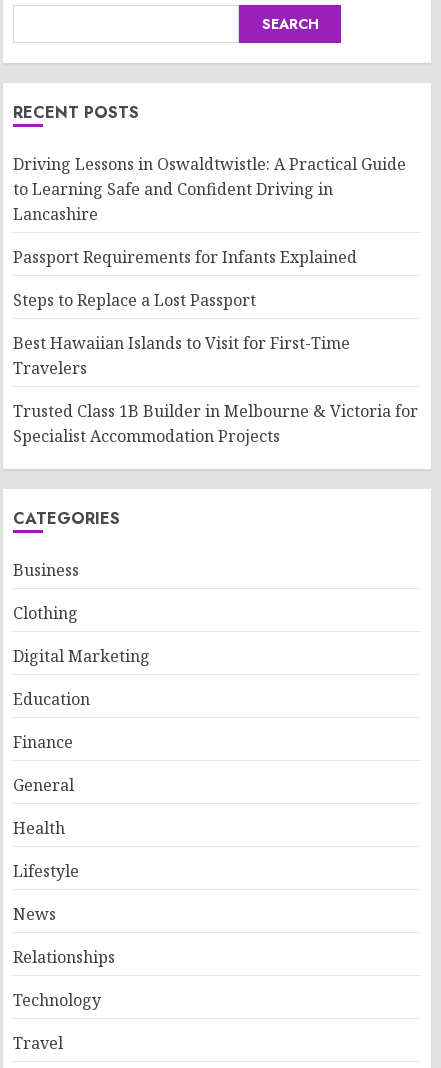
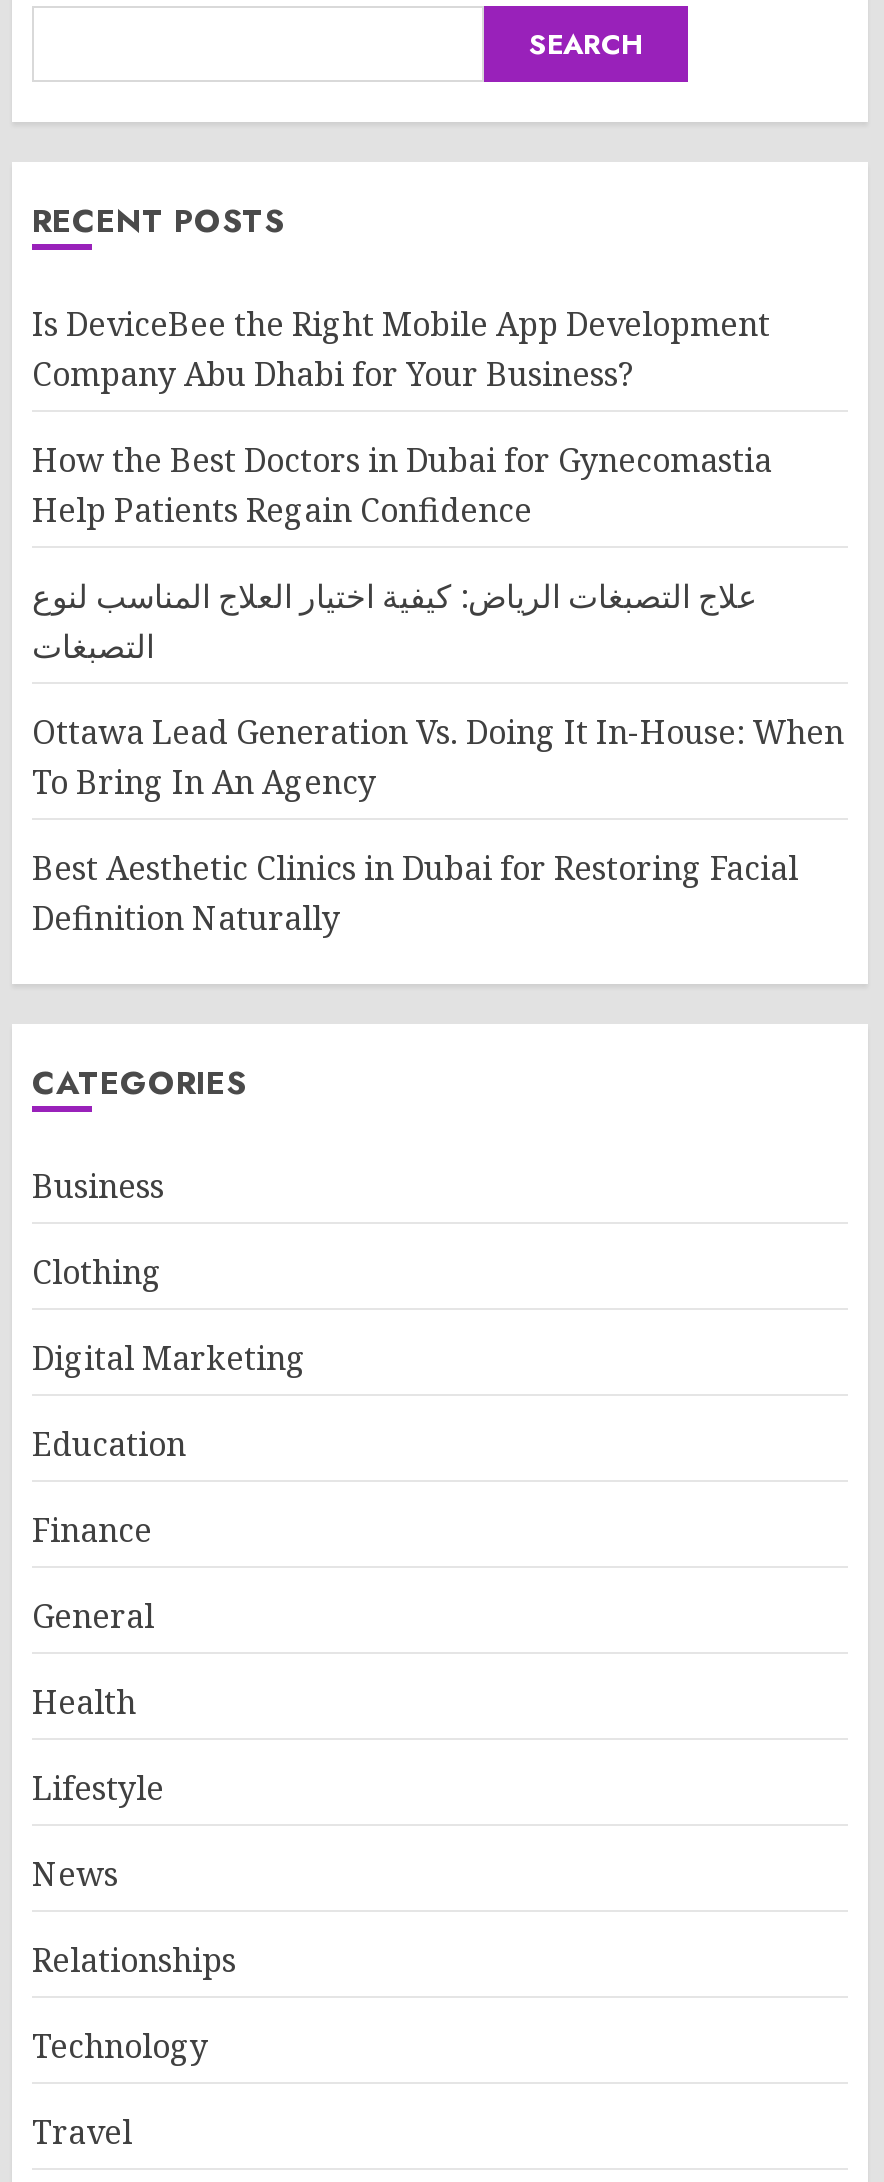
[13,153,406,225] Driving Lessons in Oswaldtwistle: A Practical Guide | to Learning Safe and Confident Driving in | Lancashire -> [32,302,770,396] Is DeviceBee the Right Mobile App Development | Company Abu Dhabi for Your Business?
[13,246,357,268] Passport Requirements for Infants Explained -> [32,438,772,532] How the Best Doctors in Dubai for Gynecomastia | Help Patients Regain Confidence
[13,289,256,311] Steps to Replace a Lost Passport -> [32,574,758,668] علاج التصبغات الرياض: كيفية اختيار العلاج المناسب لنوع | التصبغات
[13,332,350,379] Best Hawaiian Islands to Visit for First-Time | Travelers -> [32,710,844,804] Ottawa Lead Generation Vs. Doing It In-House: When | To Bring In An Agency
[13,400,418,447] Trusted Class 1B Builder in Melbourne & Victoria for | Specialist Accommodation Projects -> [32,846,798,940] Best Aesthetic Clinics in Dubai for Restoring Facial | Definition Naturally

